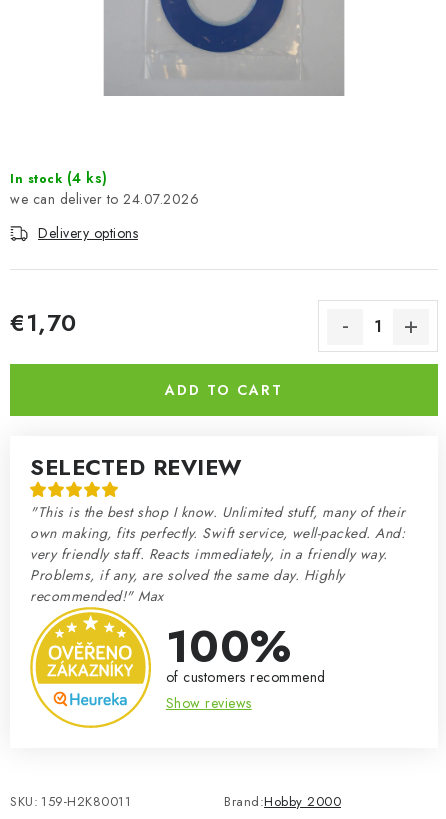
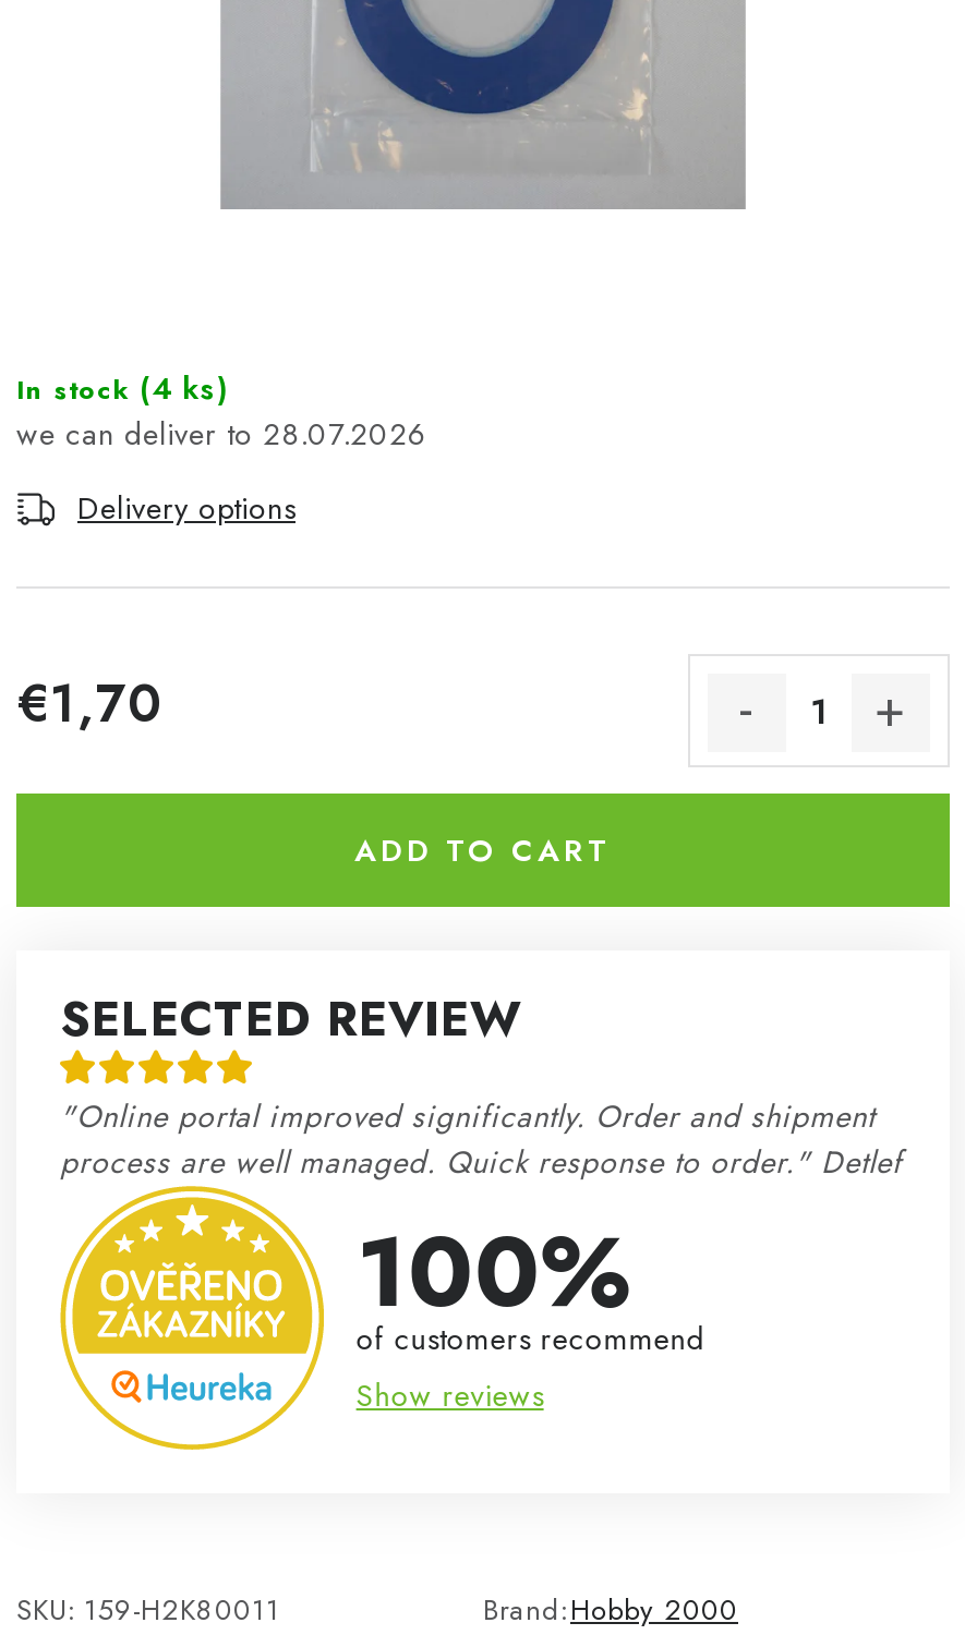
[123,189,199,209] 24.07.2026 -> [263,412,429,456] 28.07.2026
[30,502,405,606] "This is the best shop I know. Unlimited stuff, many of their | own making, fits perfectly. Swift service, well-packed. And: | very friendly staff. Reacts immediately, in a friendly way. | Problems, if any, are solved the same day. Highly | recommended!" Max -> [60,1094,902,1184] "Online portal improved significantly. Order and shipment | process are well managed. Quick response to order." Detlef

